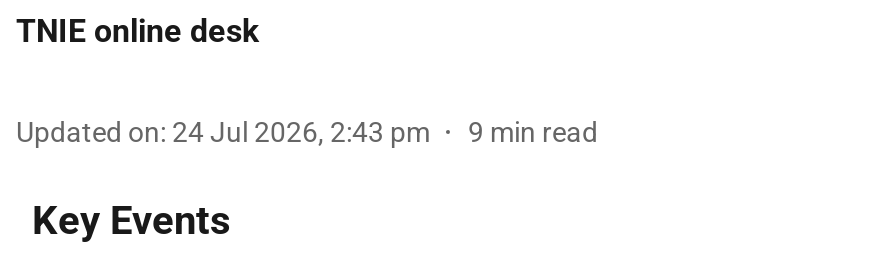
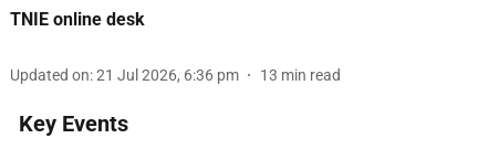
[16,117,430,149] Updated on: 24 Jul 2026, 2:43 pm -> [10,66,239,84] Updated on: 21 Jul 2026, 6:36 pm
[468,117,598,149] 9 min read -> [260,66,341,84] 13 min read

